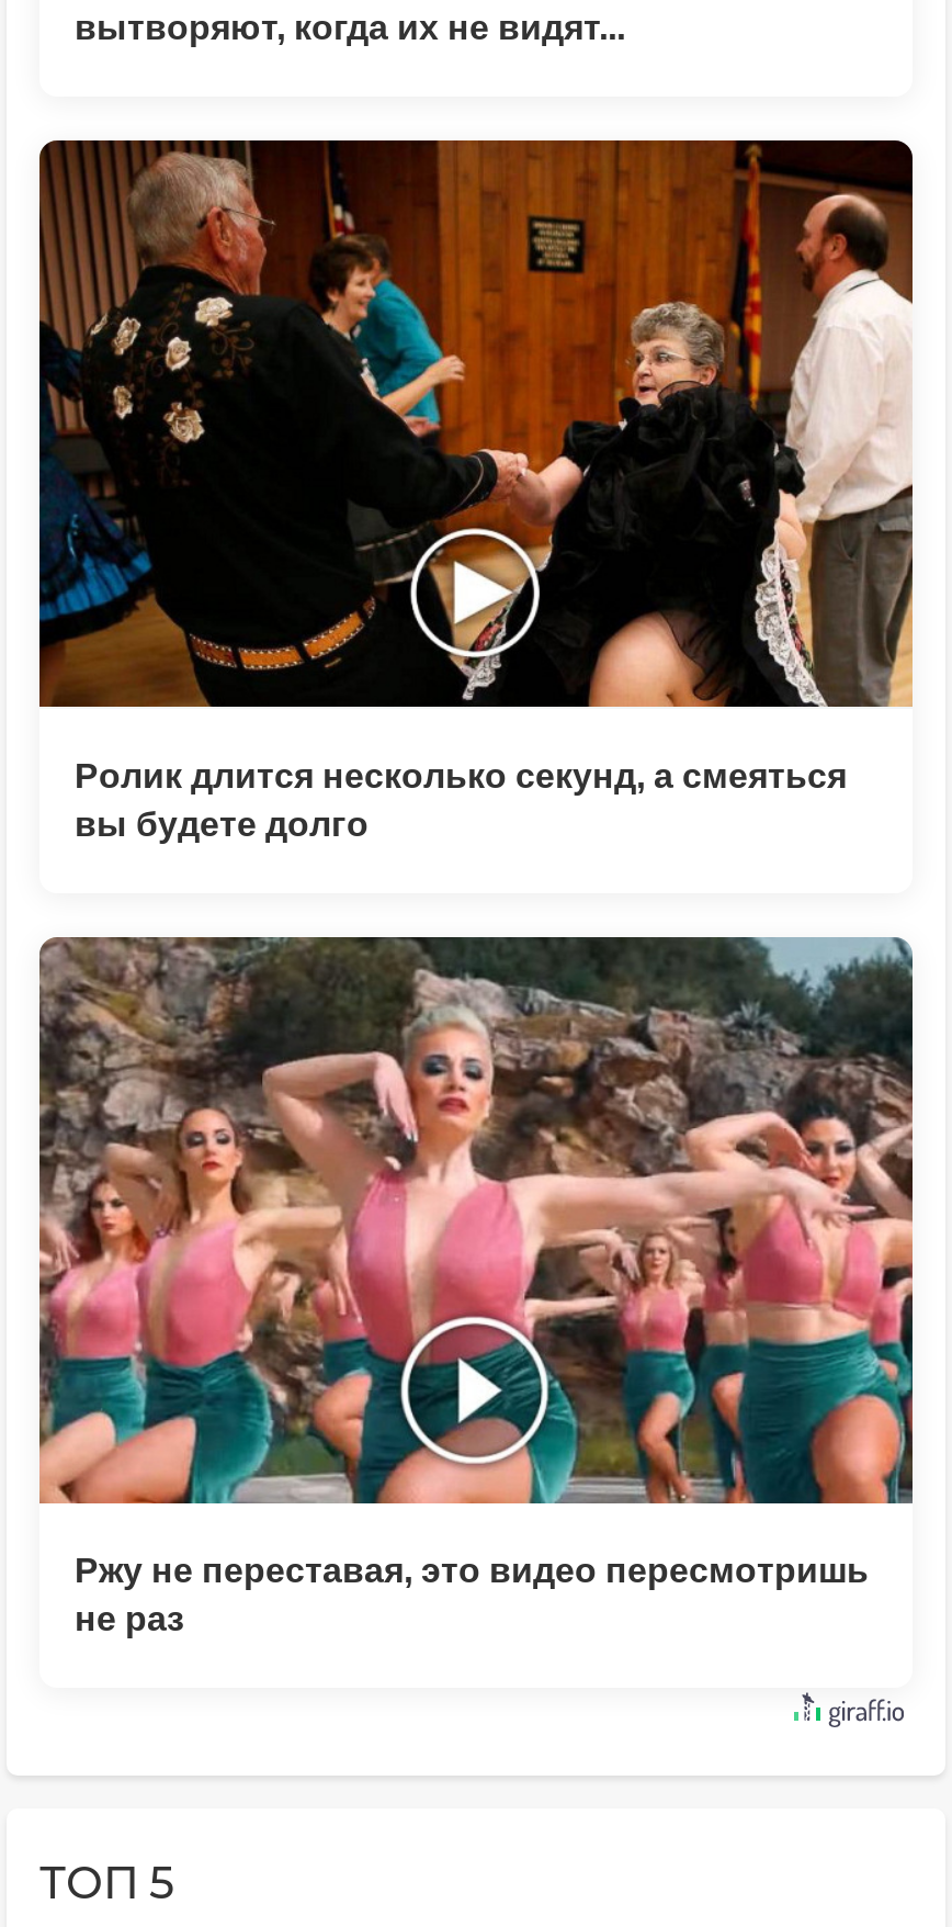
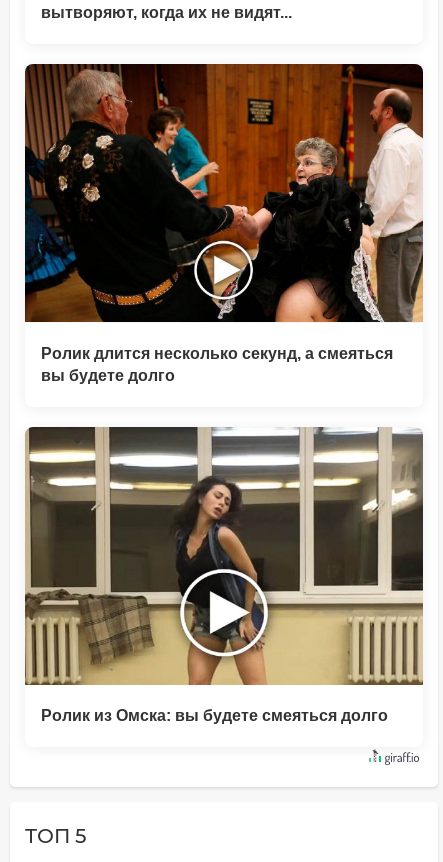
[39,935,915,1638] [image] | Ржу не переставая, это видео пересмотришь | не раз -> [25,427,424,724] [image] | Ролик из Омска: вы будете смеяться долго

